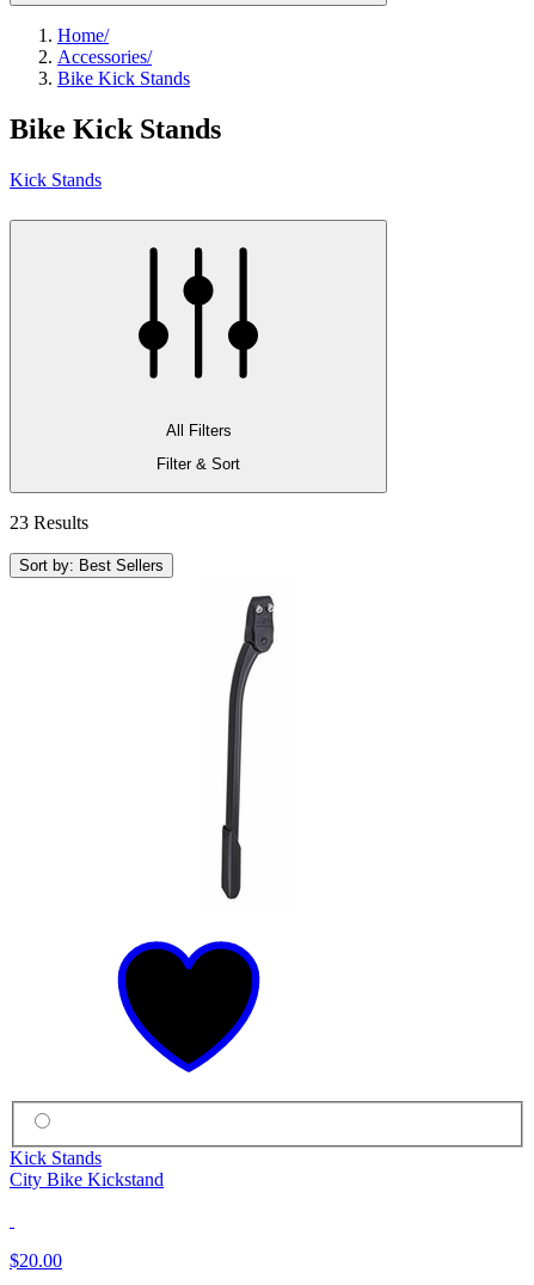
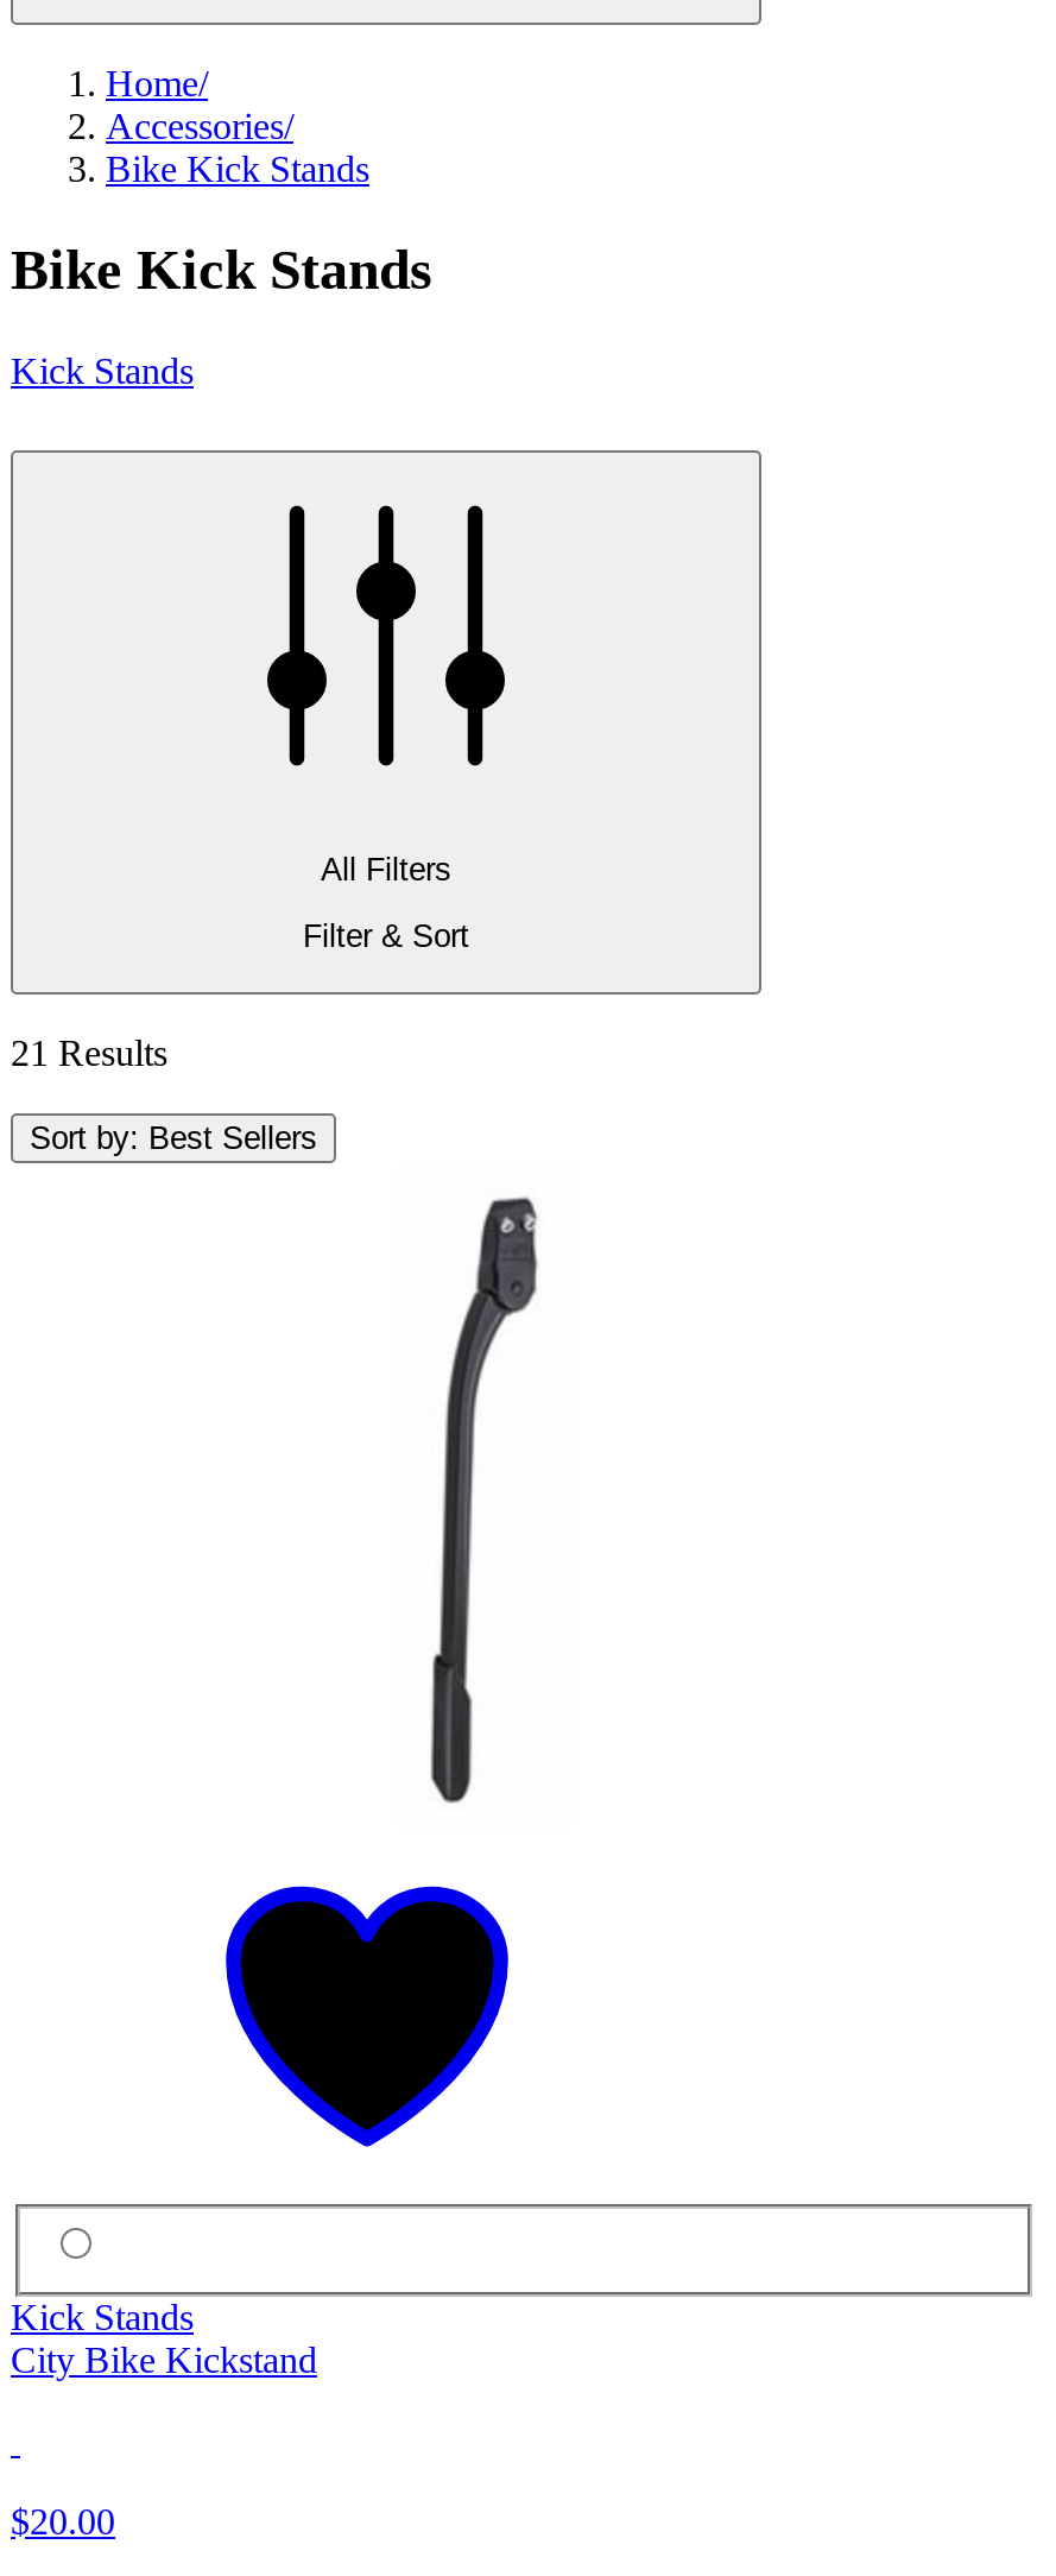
[10,512,88,532] 23 Results -> [11,1032,167,1072] 21 Results

